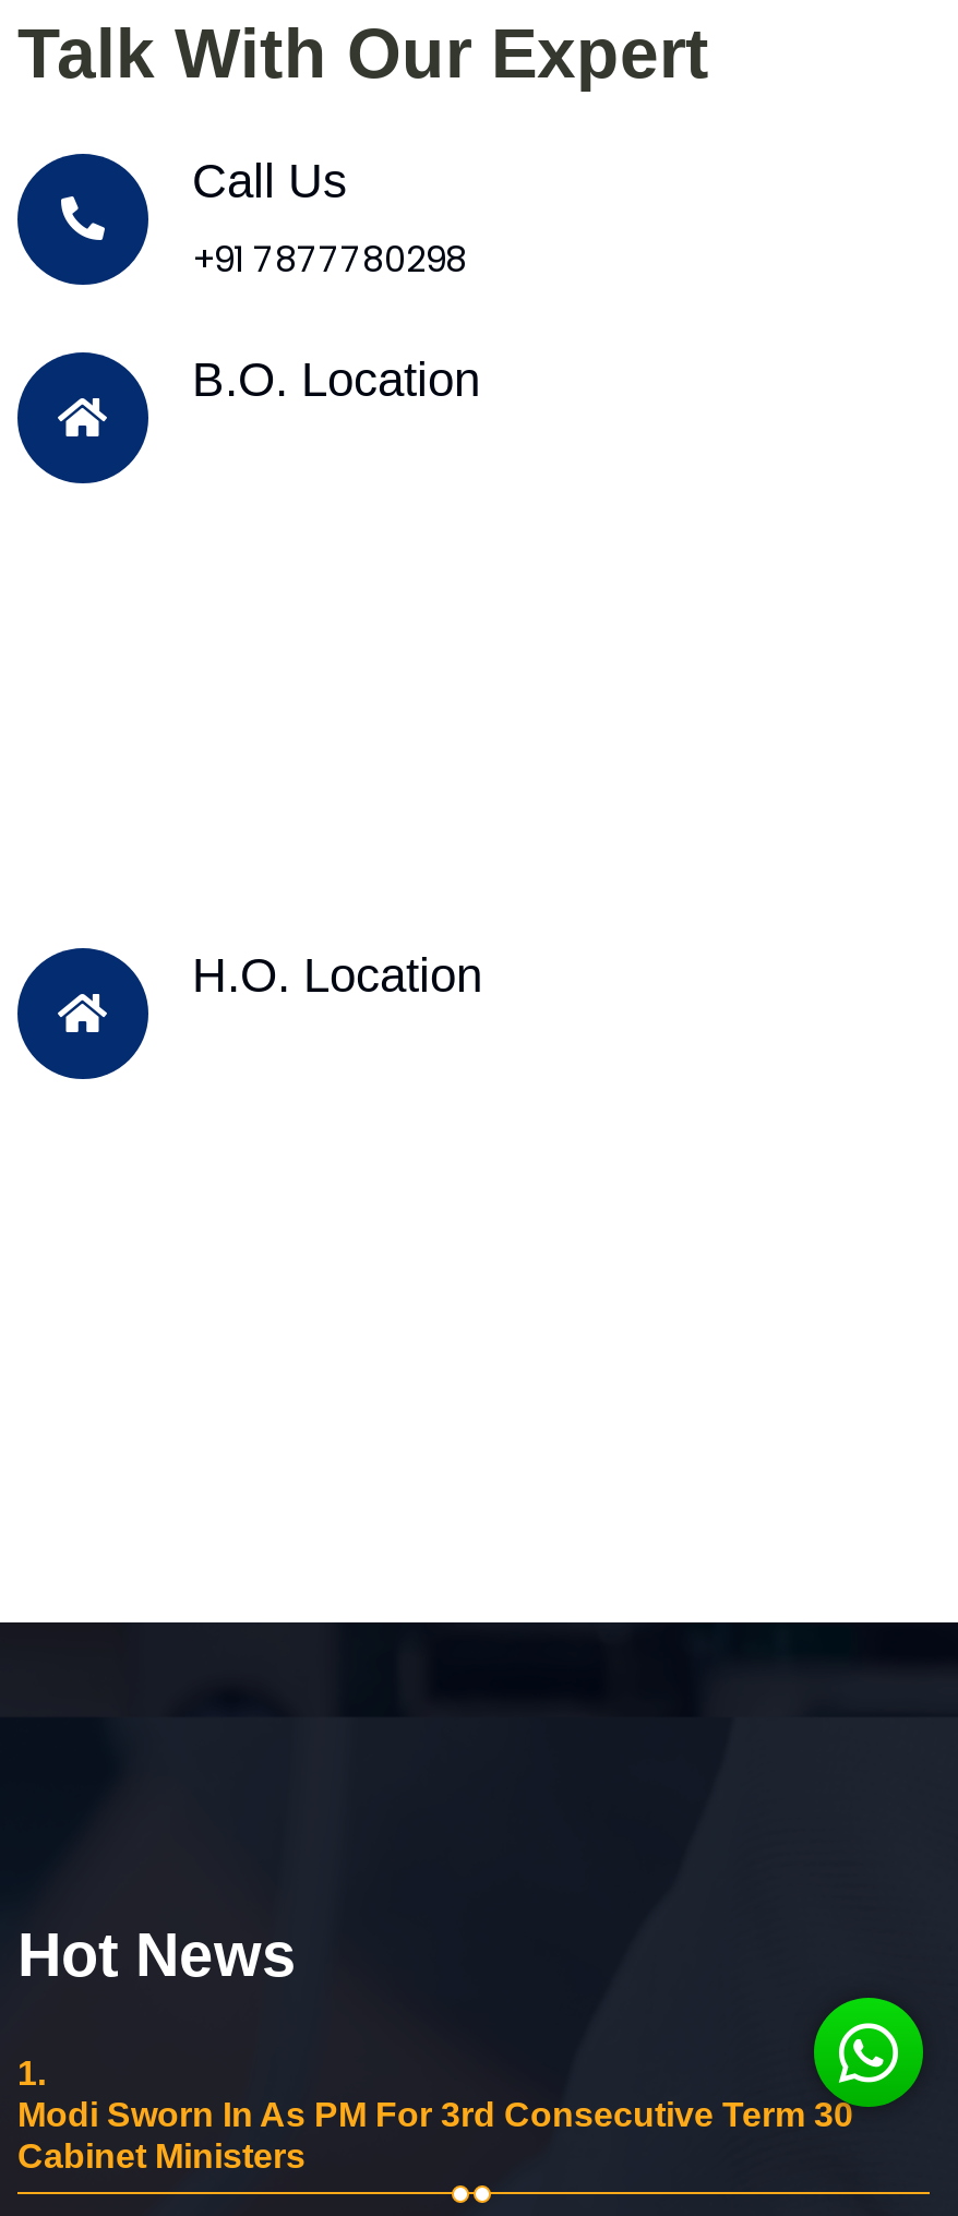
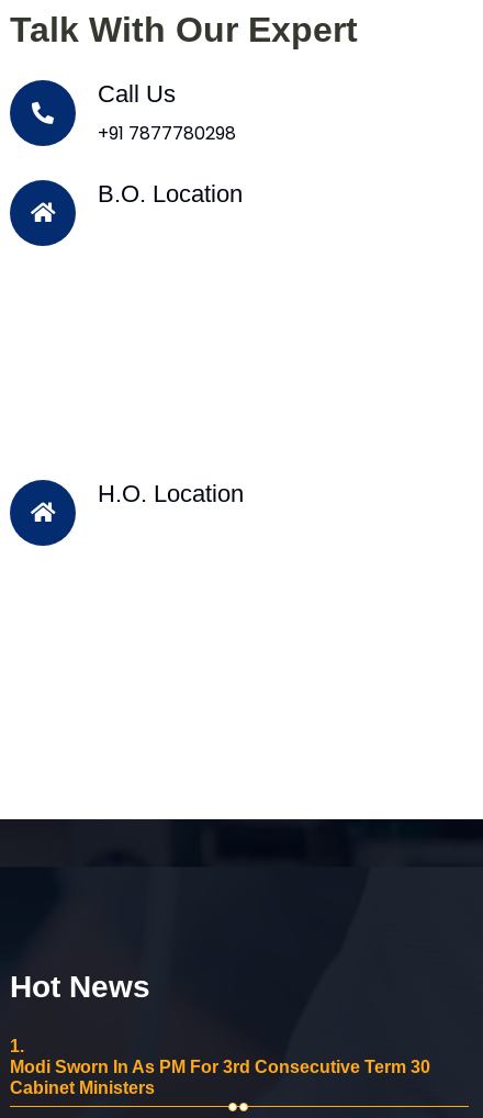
[812,1996,925,2109] [image] -> none

